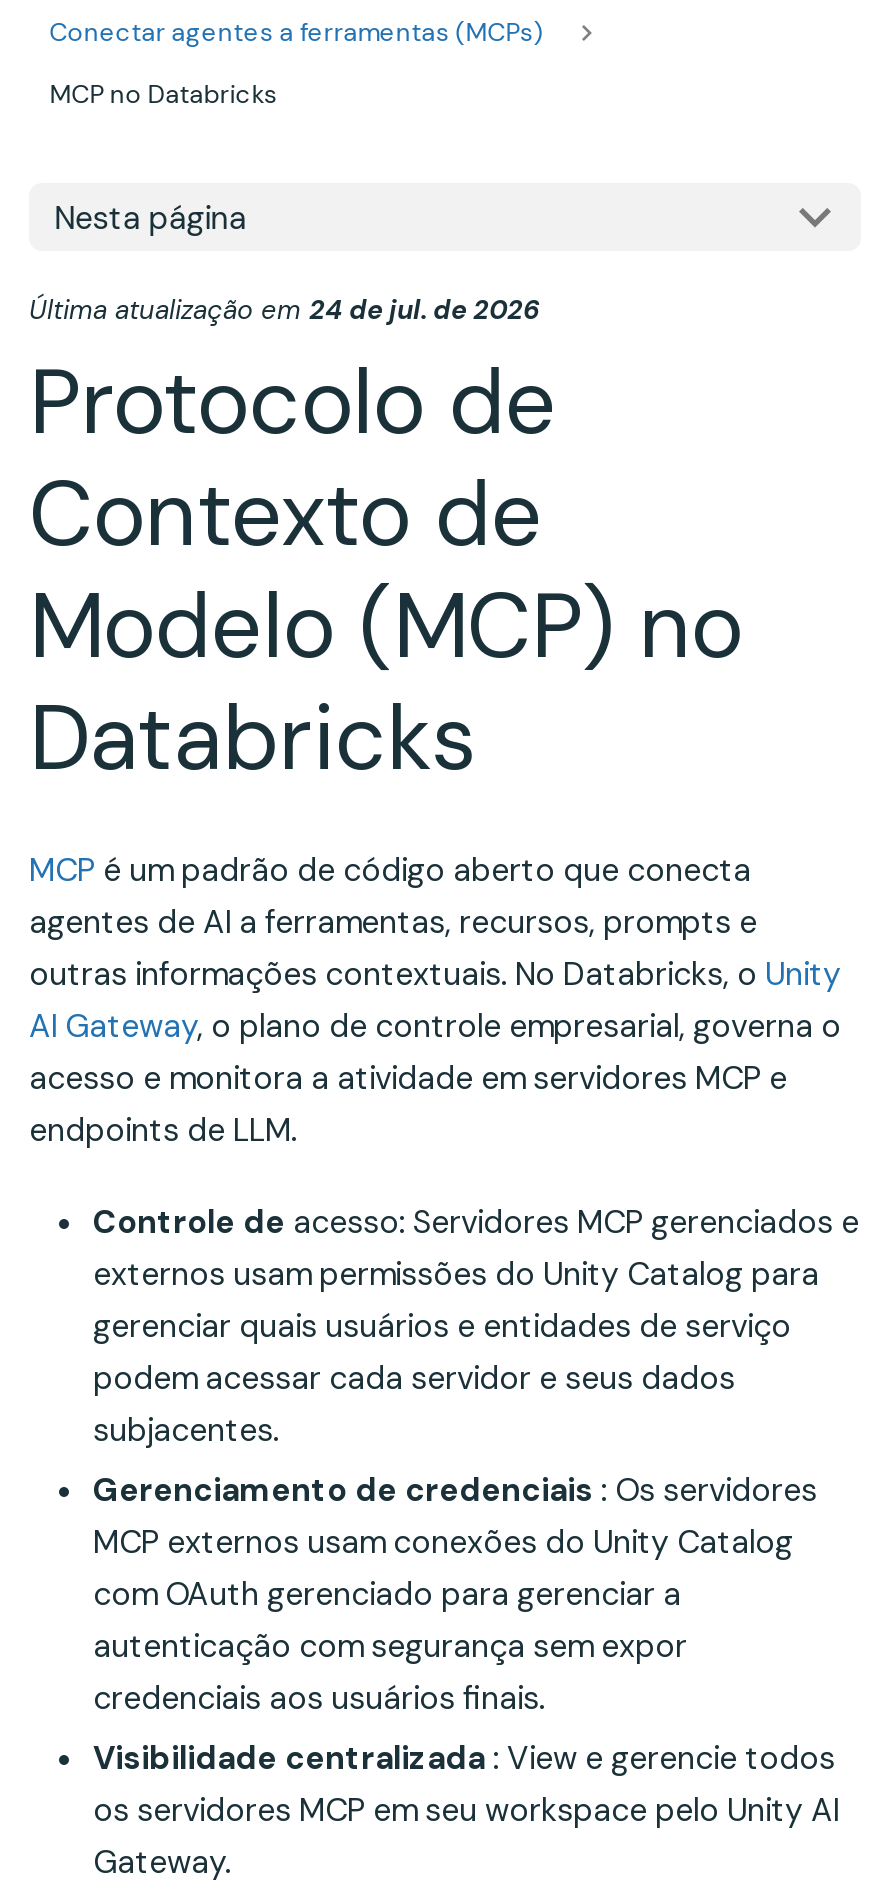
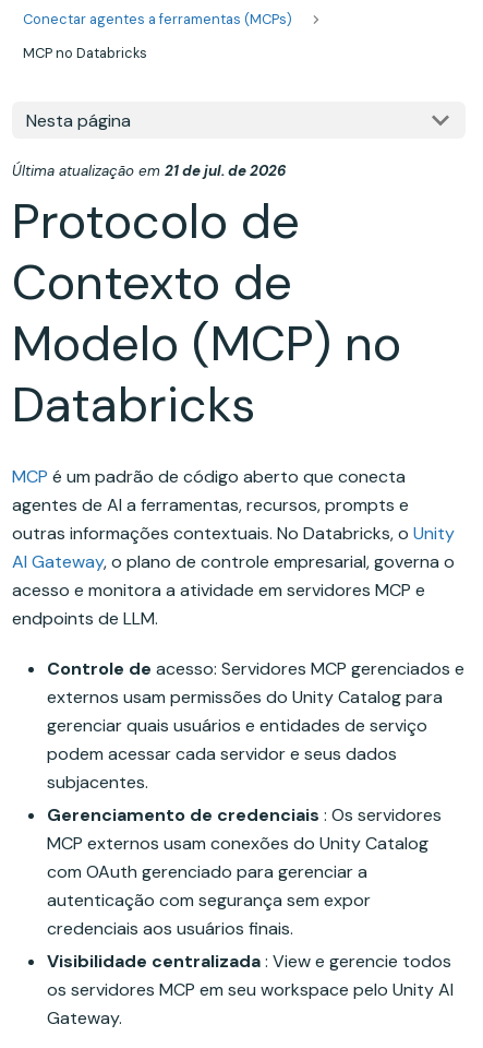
[29,293,539,327] Última atualização em 24 de jul. de 2026 -> [12,162,286,180] Última atualização em 21 de jul. de 2026

